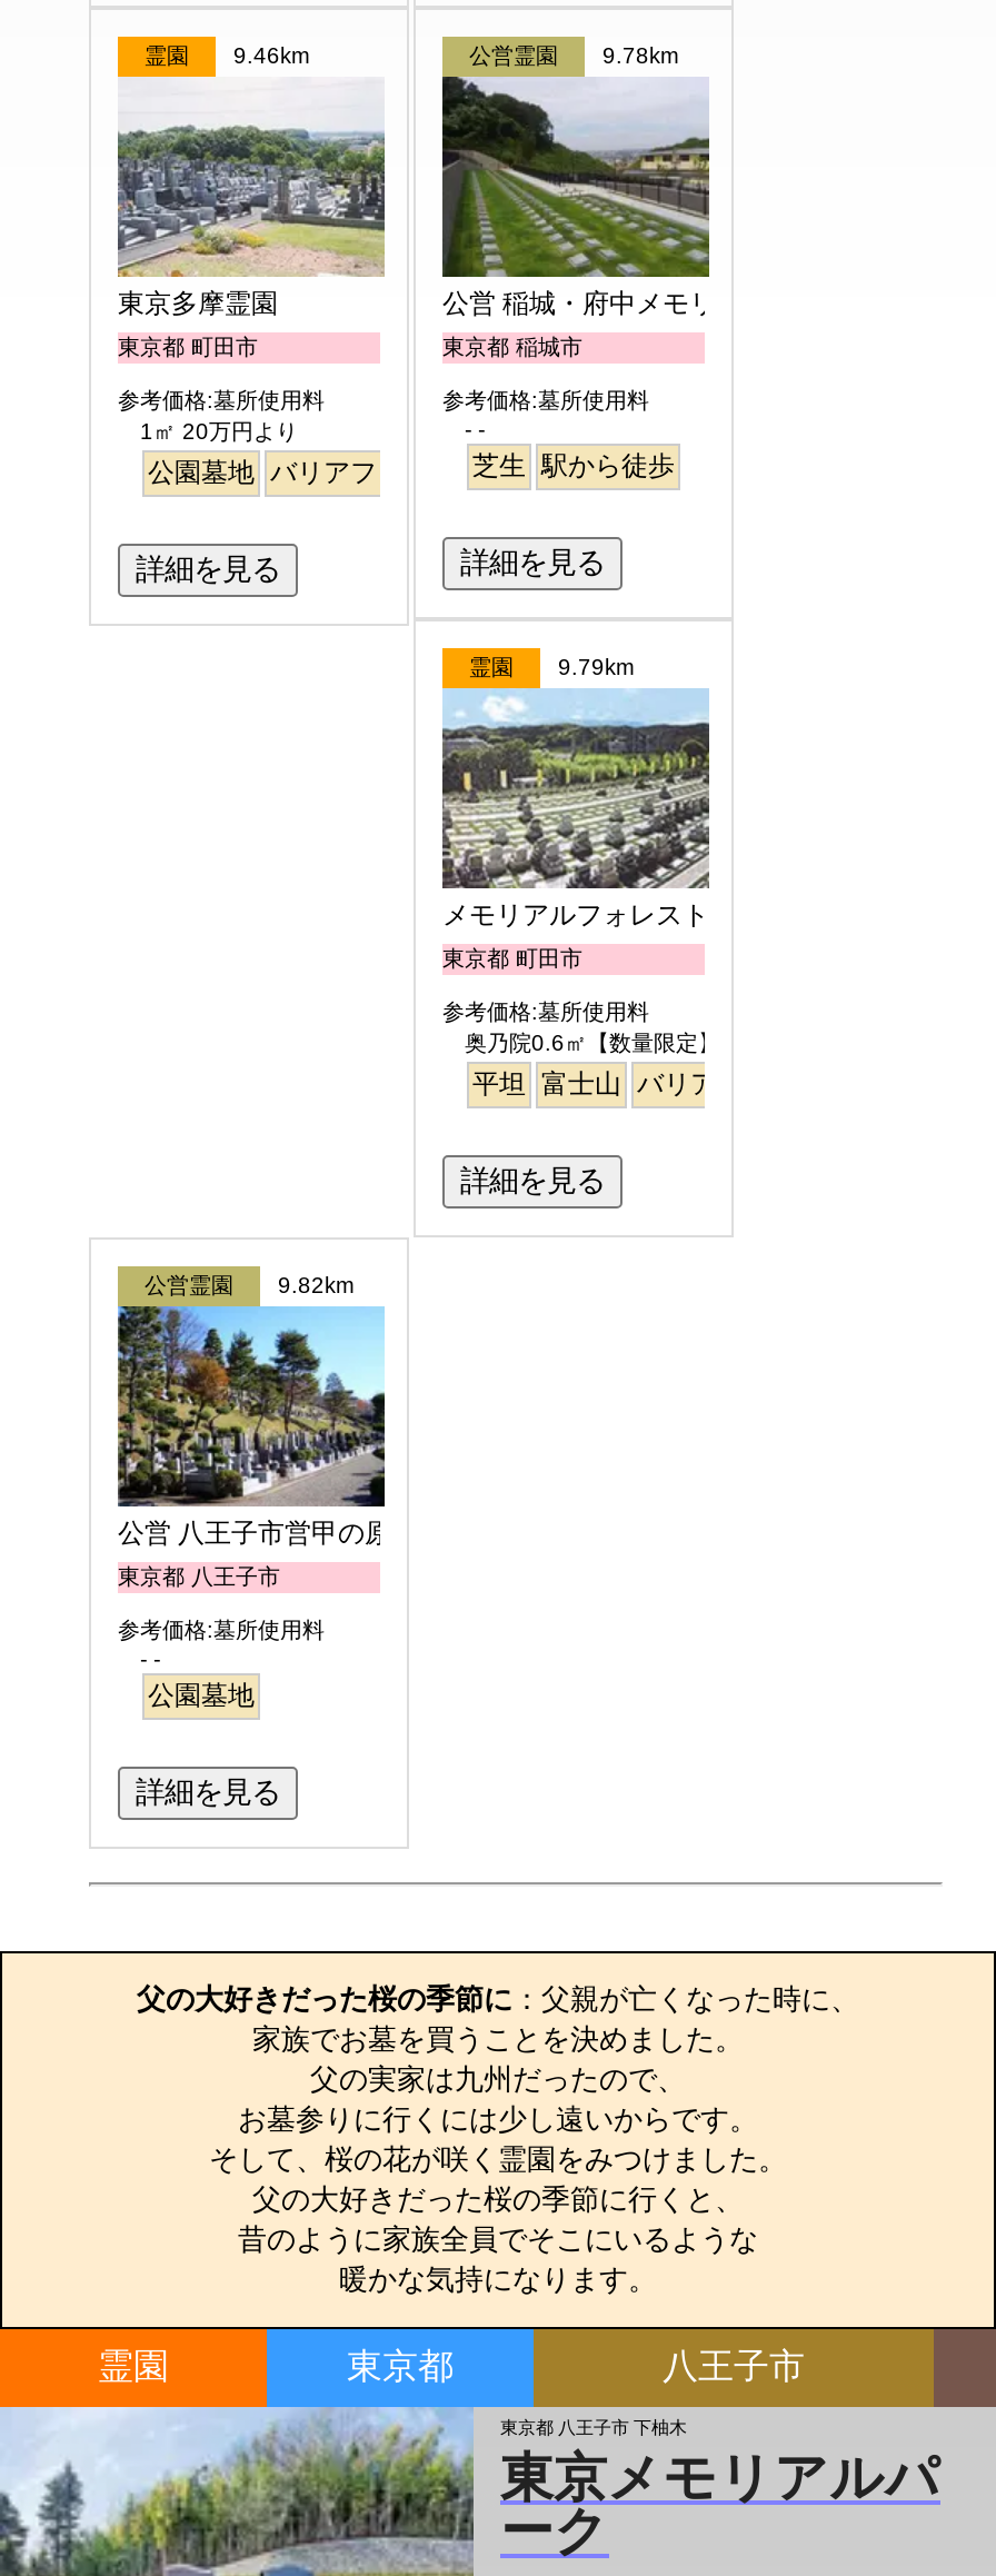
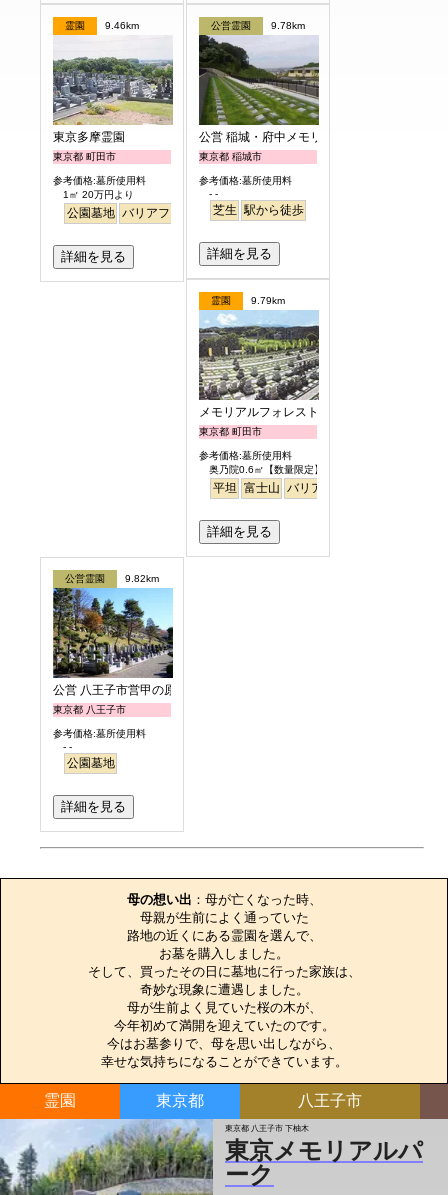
[137,1981,859,2295] 父の大好きだった桜の季節に：父親が亡くなった時に、 | 家族でお墓を買うことを決めました。 | 父の実家は九州だったので、 | お墓参りに行くには少し遠いからです。 | そして、桜の花が咲く霊園をみつけました。 | 父の大好きだった桜の季節に行くと、 | 昔のように家族全員でそこにいるような | 暖かな気持になります。 -> [87,892,360,1069] 母の想い出：母が亡くなった時、 | 母親が生前によく通っていた | 路地の近くにある霊園を選んで、 | お墓を購入しました。 | そして、買ったその日に墓地に行った家族は、 | 奇妙な現象に遭遇しました。 | 母が生前よく見ていた桜の木が、 | 今年初めて満開を迎えていたのです。 | 今はお墓参りで、母を思い出しながら、 | 幸せな気持ちになることができています。

